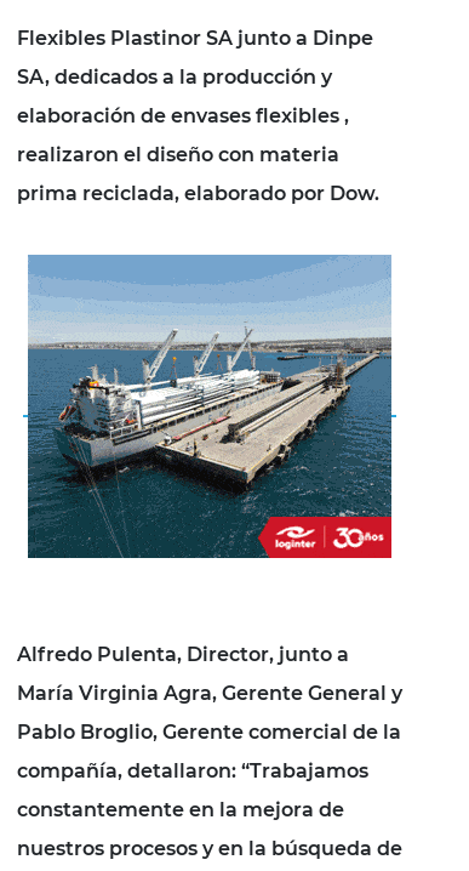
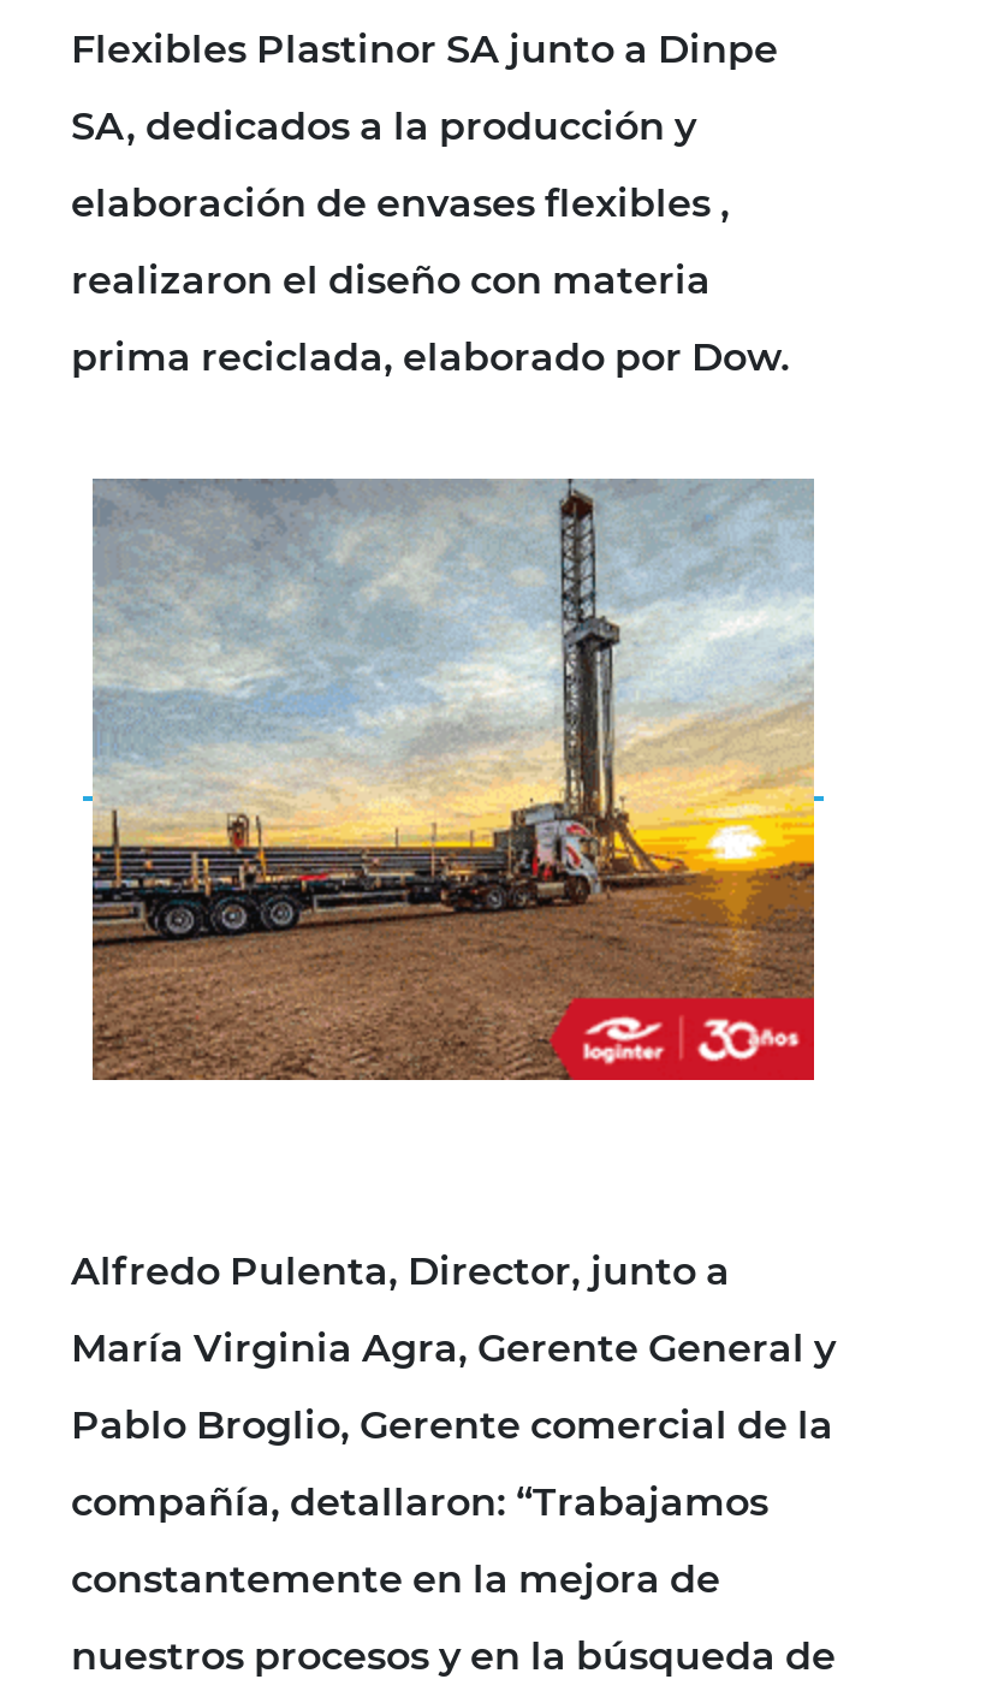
[27,255,393,559] [image] -> [90,476,816,1082] [image]

